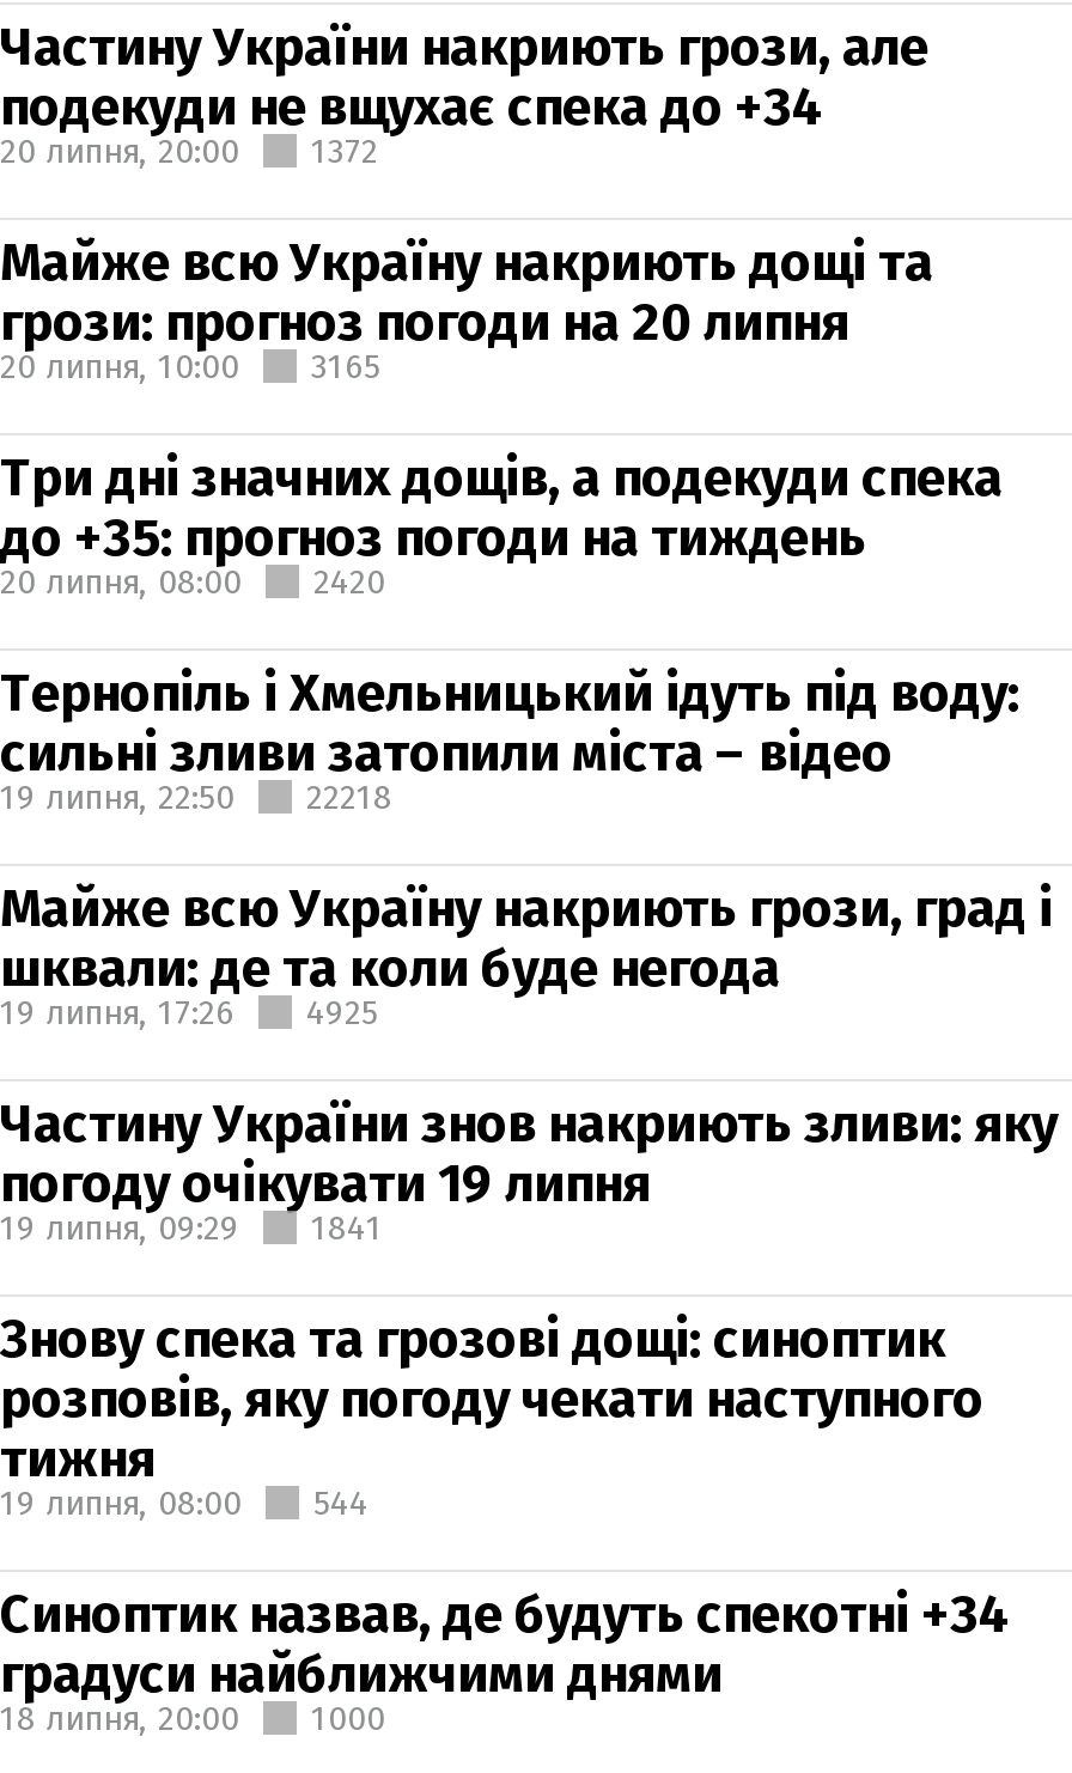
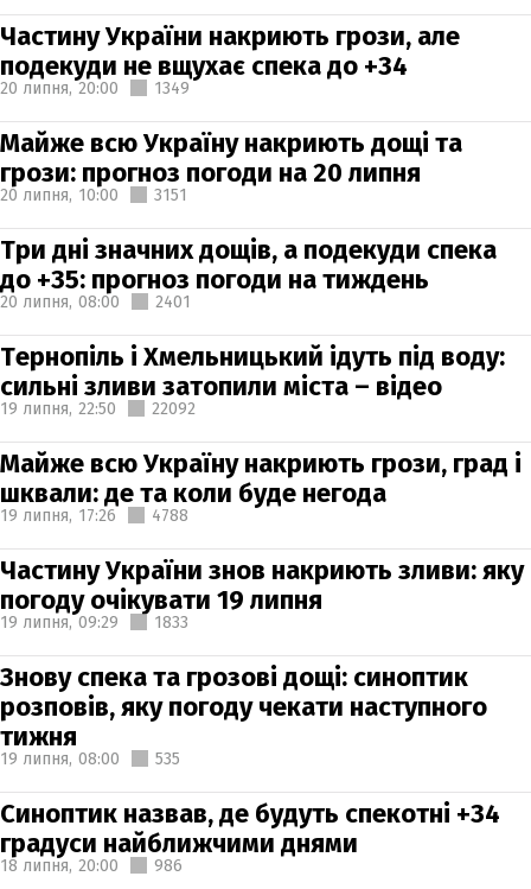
[0,130,378,171] 20 липня, 20:00 1372 -> [0,78,190,98] 20 липня, 20:00 1349
[0,346,380,386] 20 липня, 10:00 3165 -> [0,185,187,205] 20 липня, 10:00 3151
[0,561,385,602] 20 липня, 08:00 2420 -> [0,291,191,312] 20 липня, 08:00 2401
[0,776,392,817] 19 липня, 22:50 22218 -> [0,398,196,418] 19 липня, 22:50 22092
[0,992,378,1032] 19 липня, 17:26 4925 -> [0,505,188,525] 19 липня, 17:26 4788
[0,1207,383,1248] 19 липня, 09:29 1841 -> [0,612,188,632] 19 липня, 09:29 1833
[0,1482,368,1523] 19 липня, 08:00 544 -> [0,748,180,769] 19 липня, 08:00 535
[0,1698,385,1738] 18 липня, 20:00 1000 -> [0,855,183,875] 18 липня, 20:00 986

